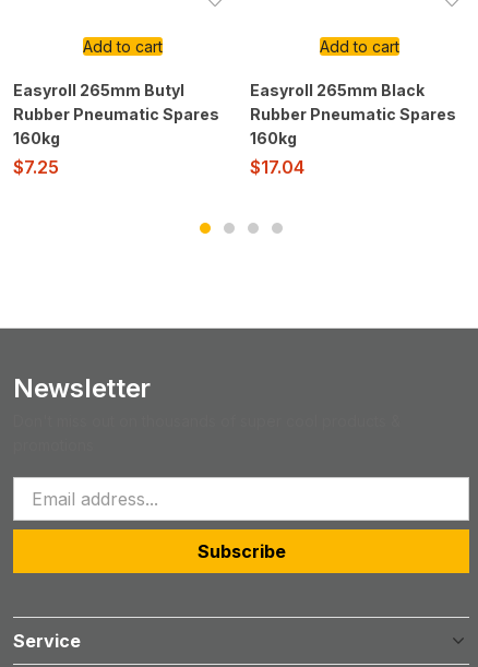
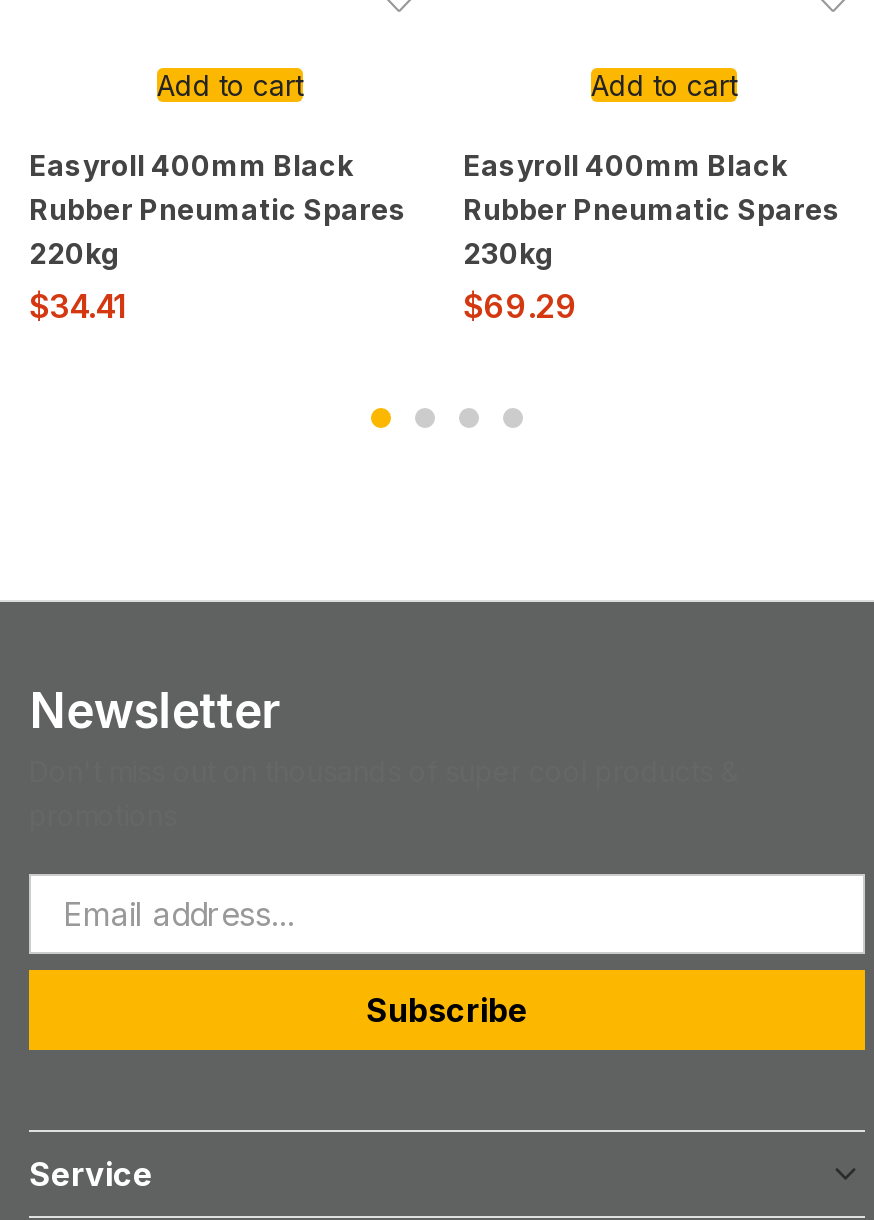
[13,81,184,99] Easyroll 265mm Butyl -> [29,148,353,182] Easyroll 400mm Black
[250,81,425,99] Easyroll 265mm Black -> [463,148,787,182] Easyroll 400mm Black
[13,129,60,178] 160kg | $7.25 -> [29,236,127,326] 220kg | $34.41
[250,129,304,178] 160kg | $17.04 -> [463,236,577,326] 230kg | $69.29

